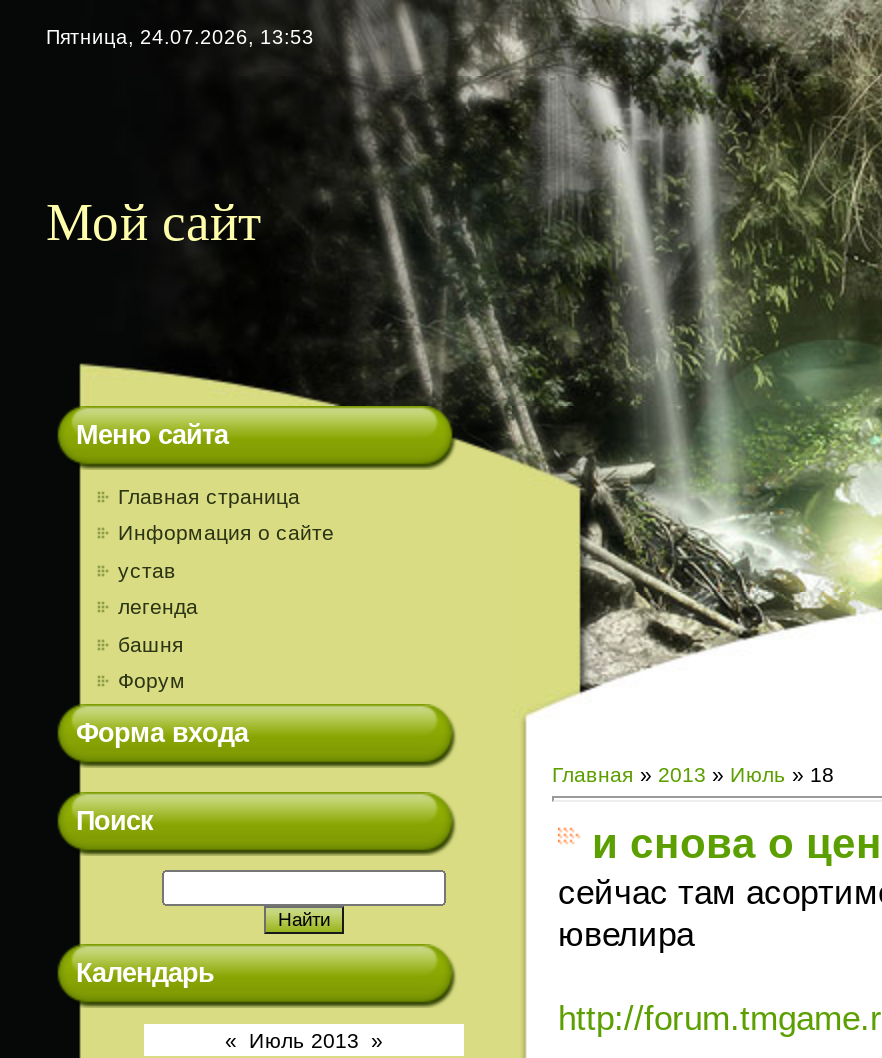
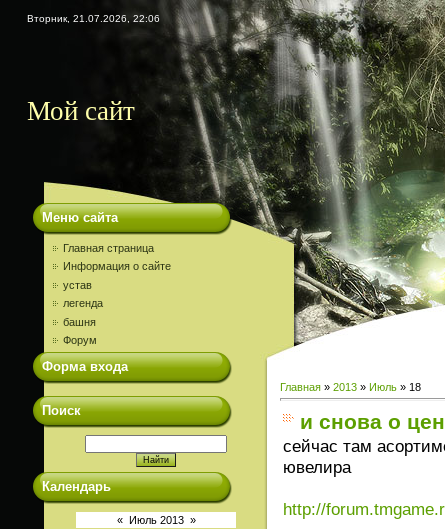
[46,26,314,48] Пятница, 24.07.2026, 13:53 -> [27,13,160,24] Вторник, 21.07.2026, 22:06

